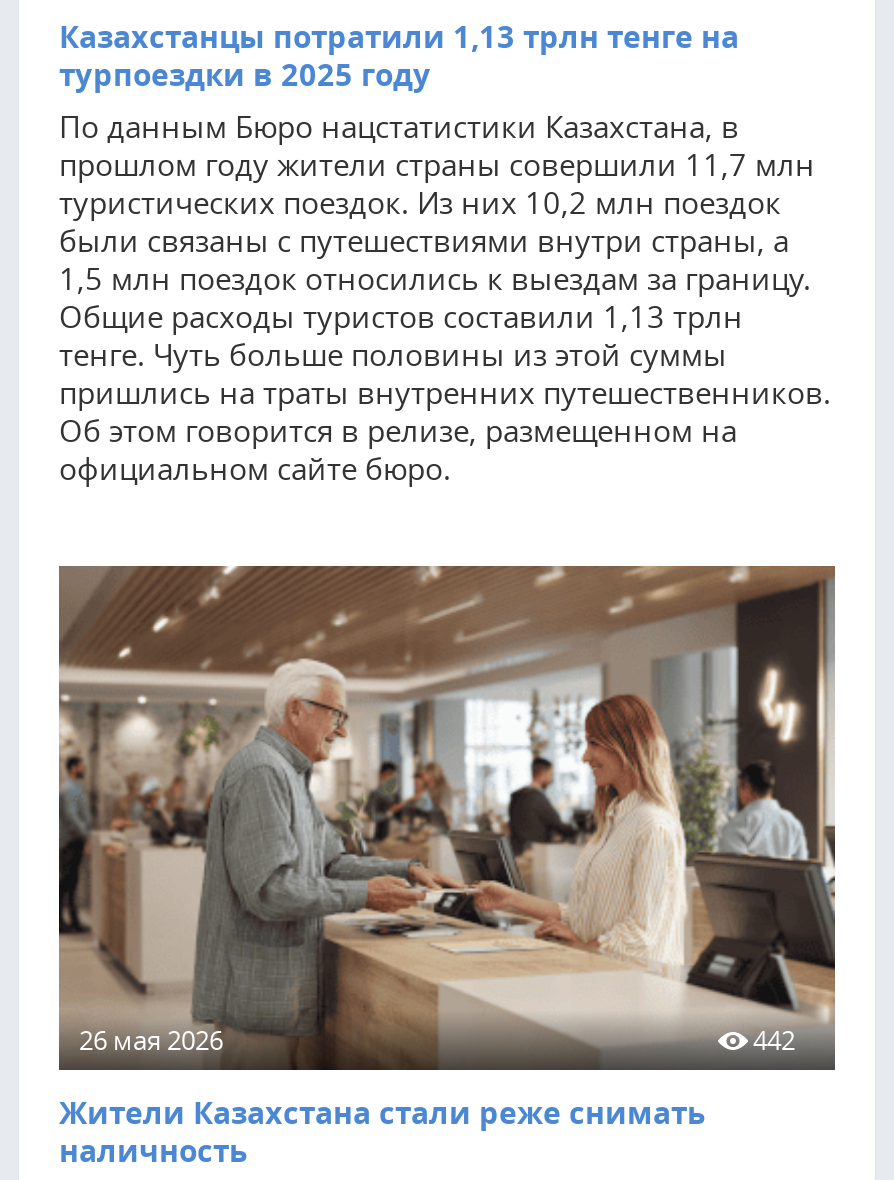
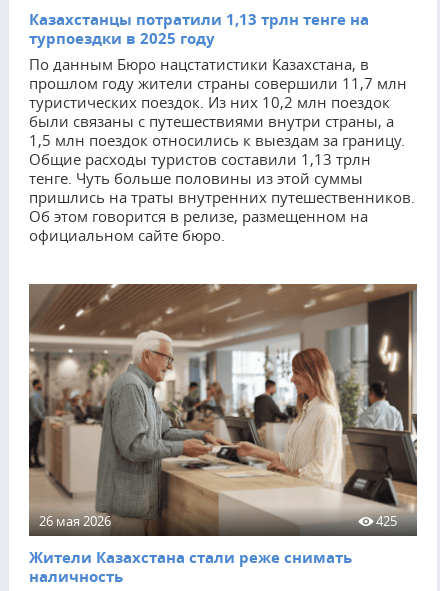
[753,1023,795,1059] 442 -> [376,512,397,530] 425

